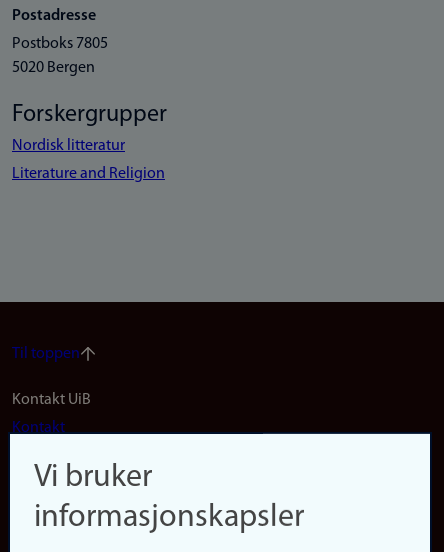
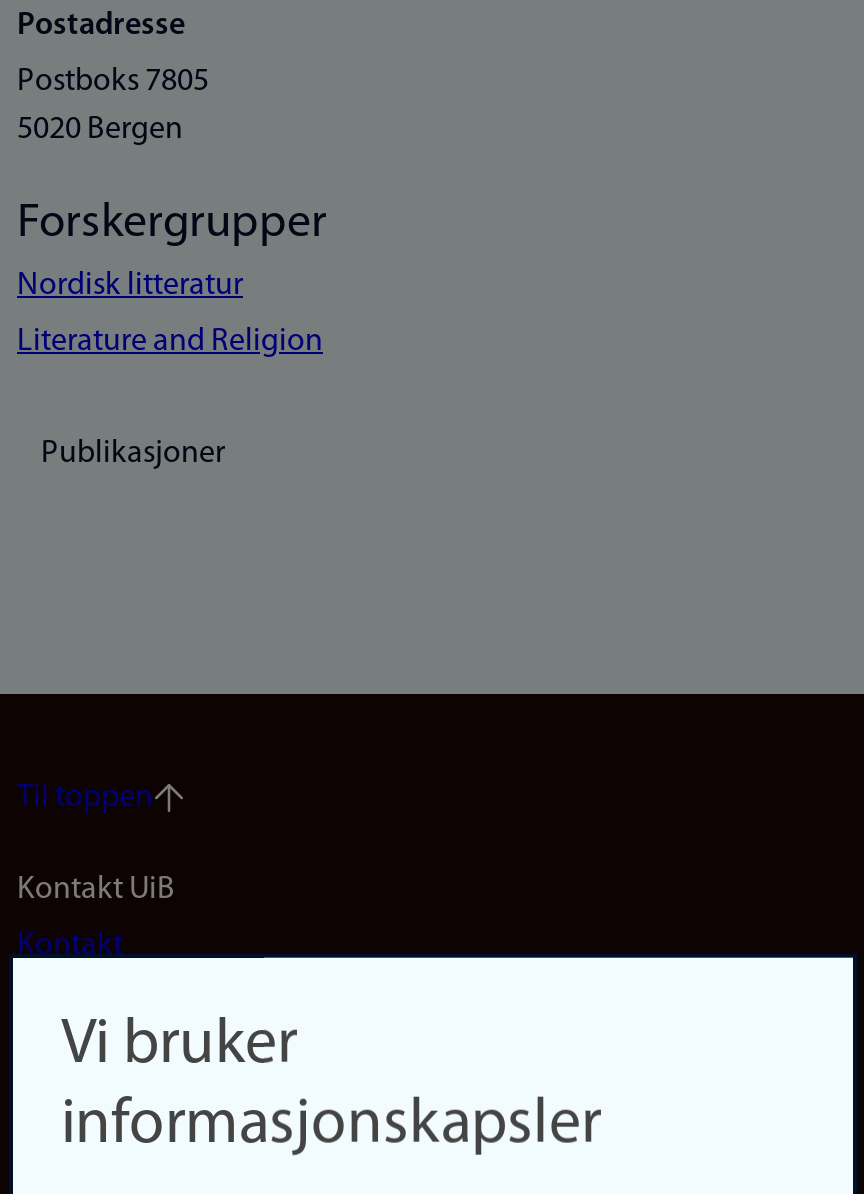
none -> [41,438,225,470] Publikasjoner

